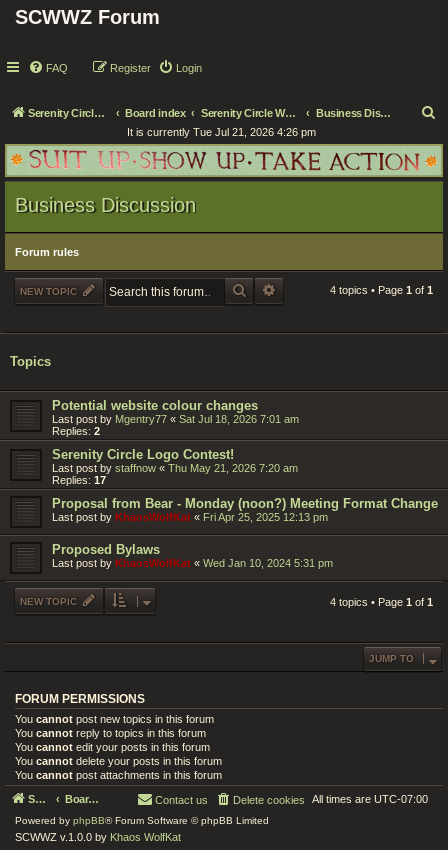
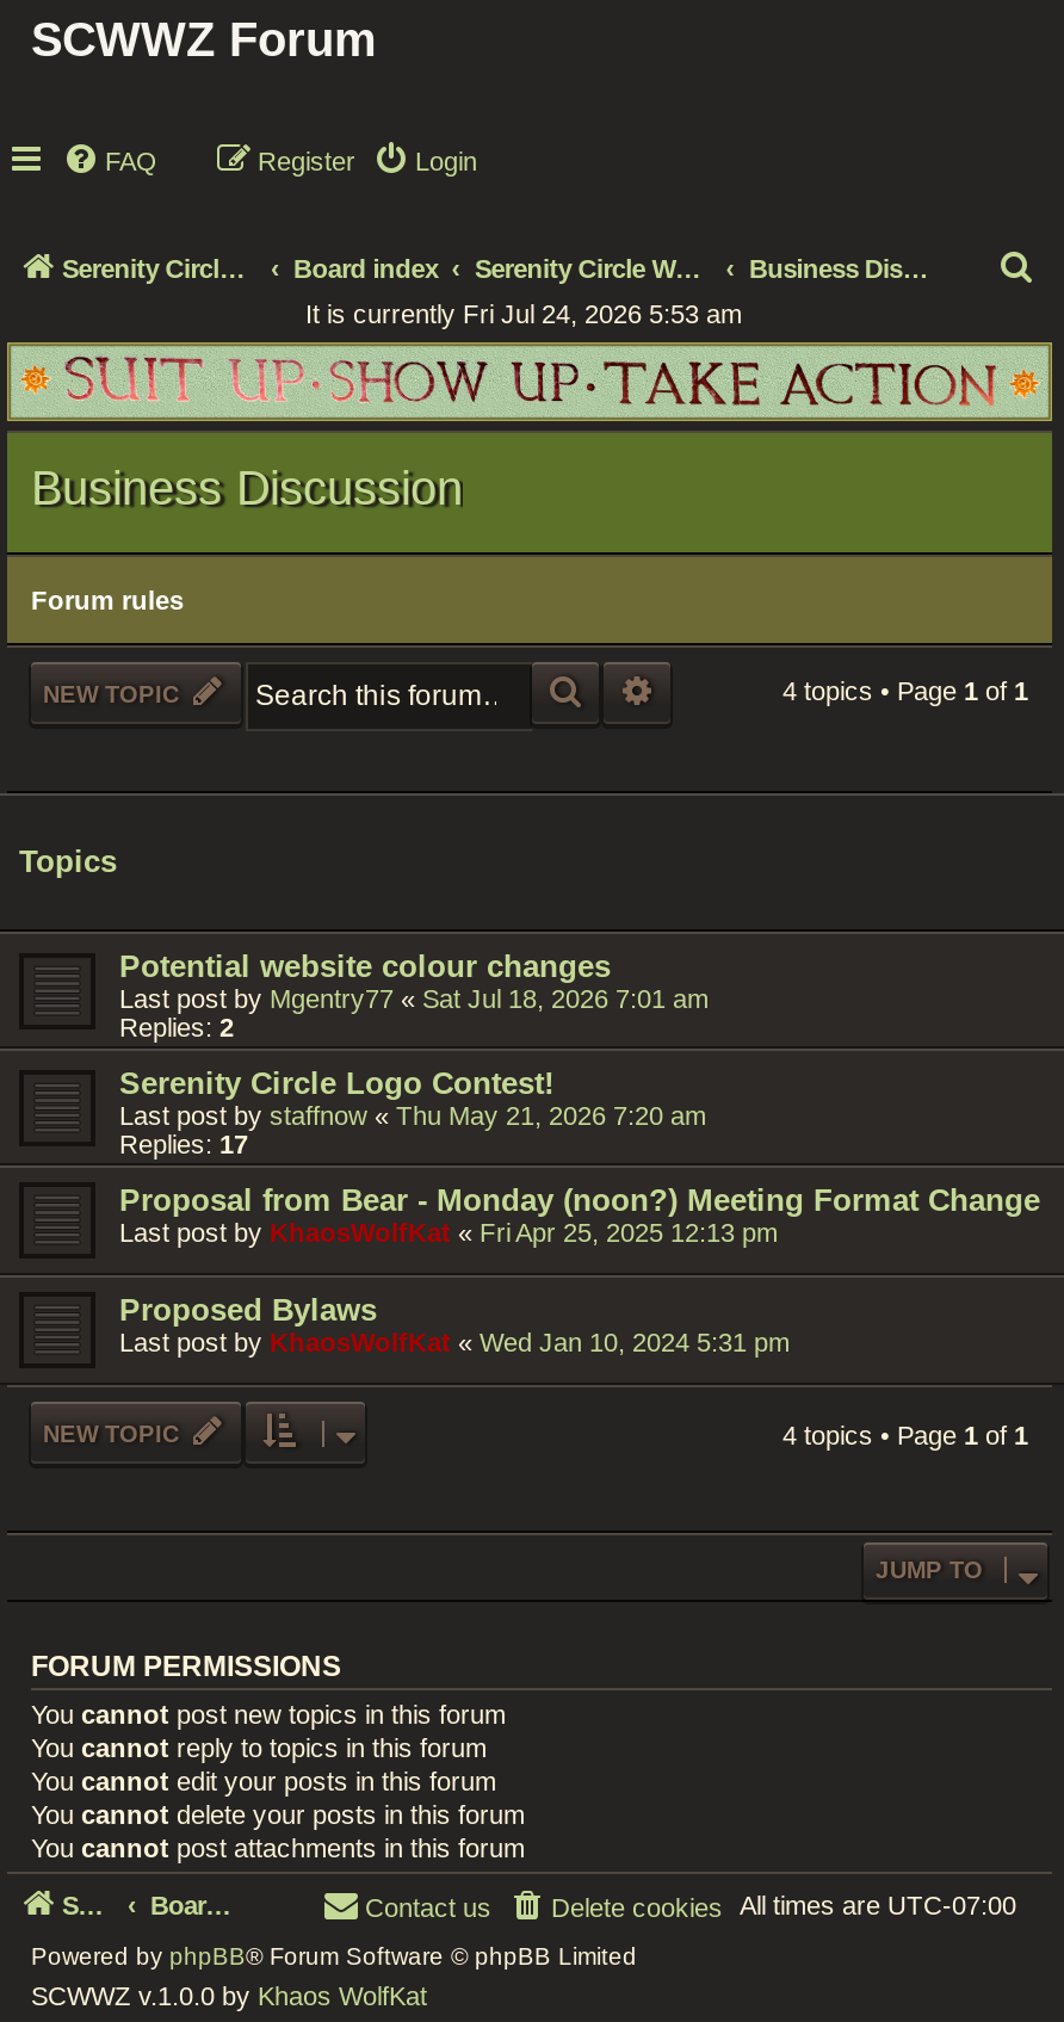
[127,126,316,138] It is currently Tue Jul 21, 2026 4:26 pm -> [305,299,742,328] It is currently Fri Jul 24, 2026 5:53 am

